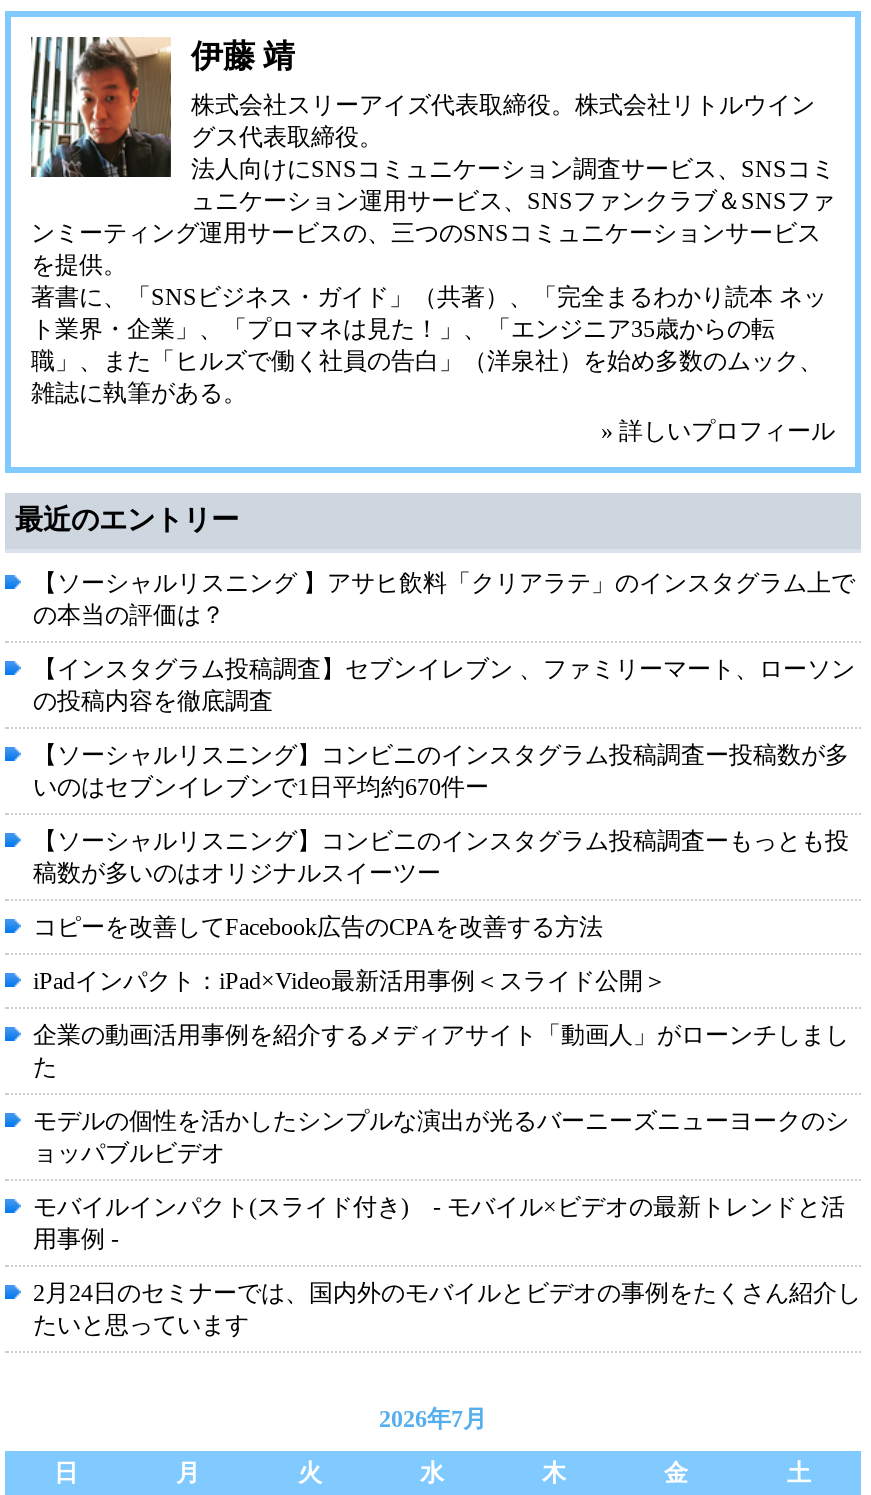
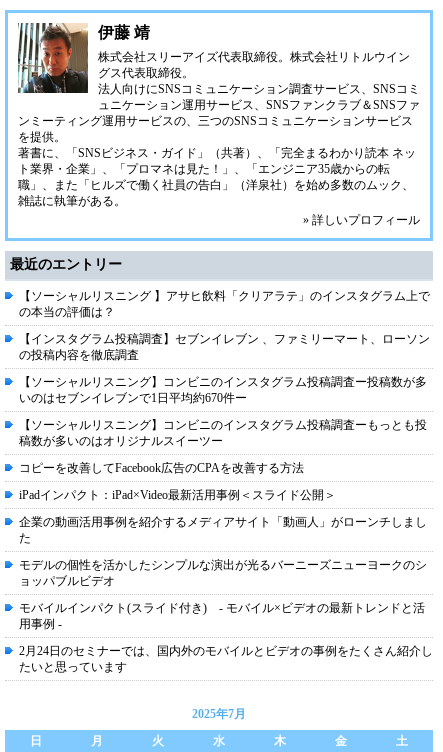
[379,1406,487,1434] 2026年7月 -> [192,707,246,721] 2025年7月

